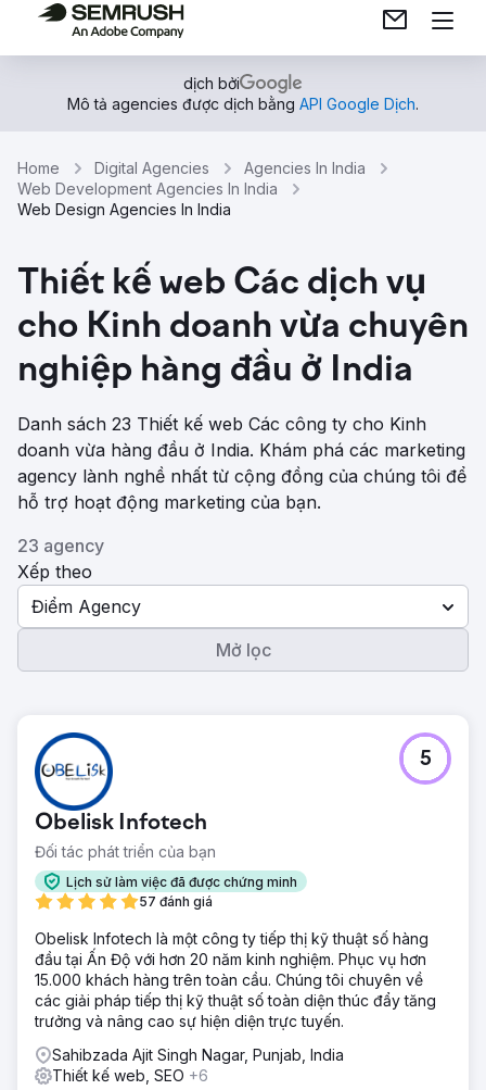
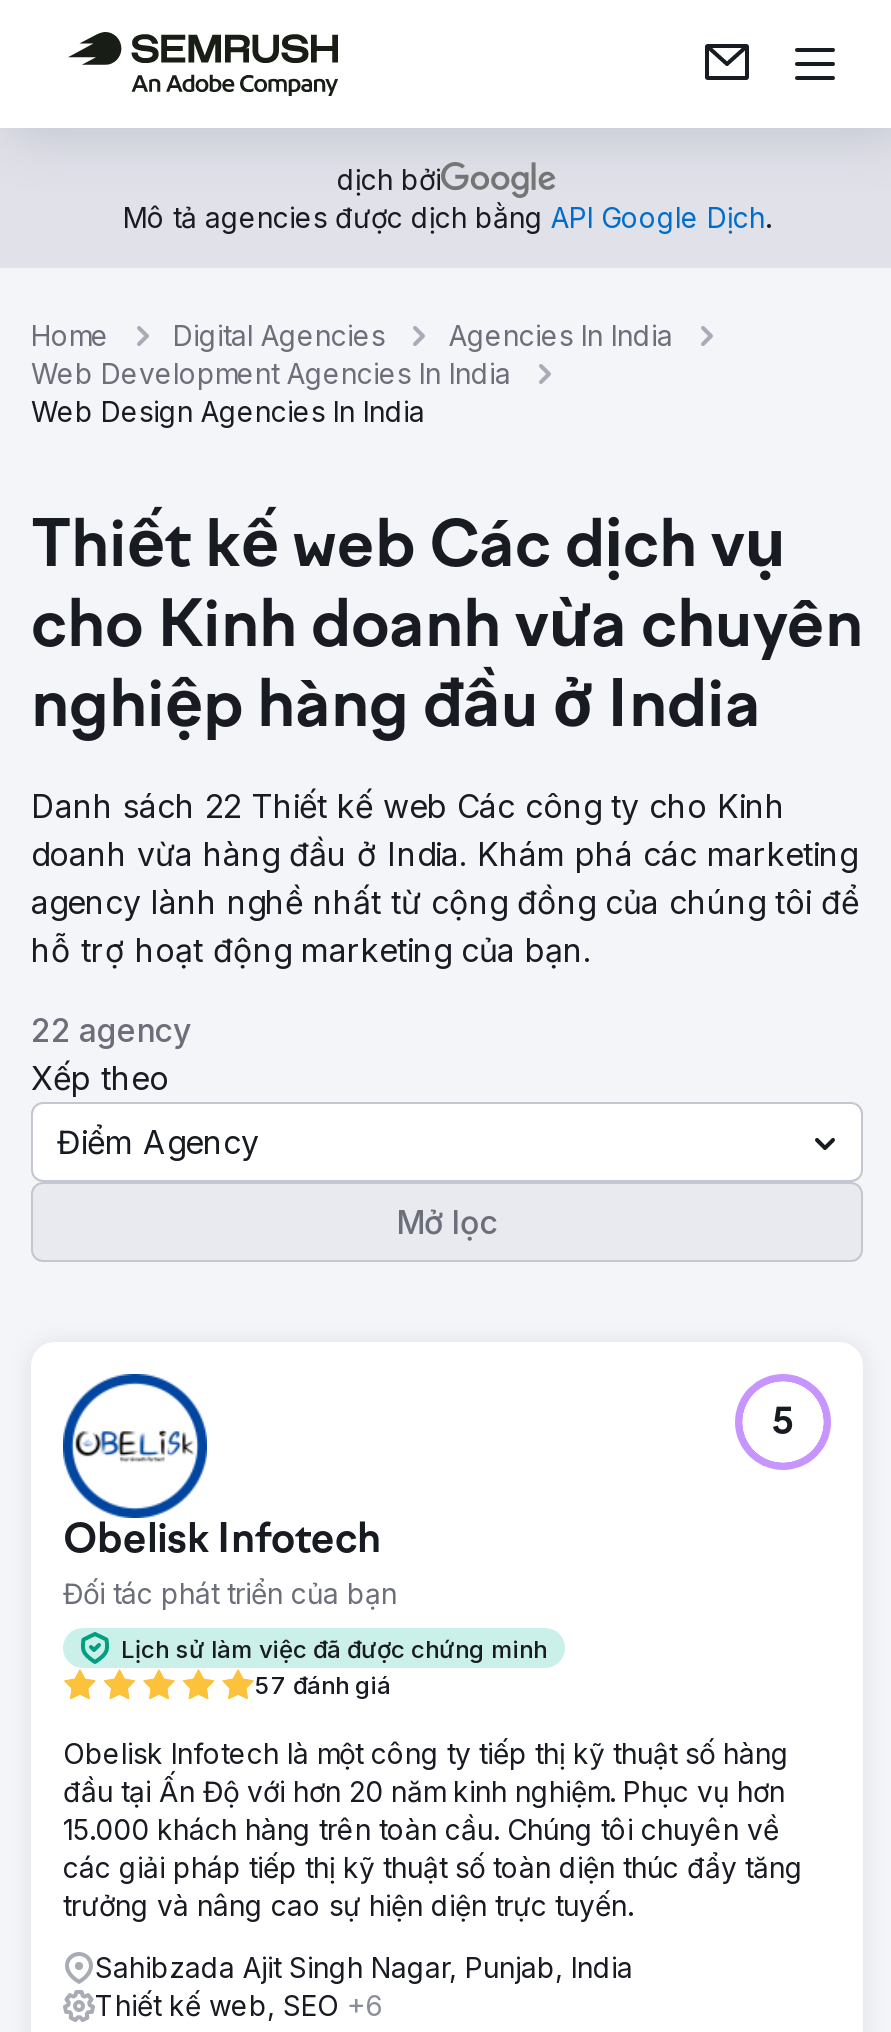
[17,413,426,435] Danh sách 23 Thiết kế web Các công ty cho Kinh -> [31,786,785,826] Danh sách 22 Thiết kế web Các công ty cho Kinh
[17,535,104,556] 23 agency -> [31,1010,191,1050] 22 agency

